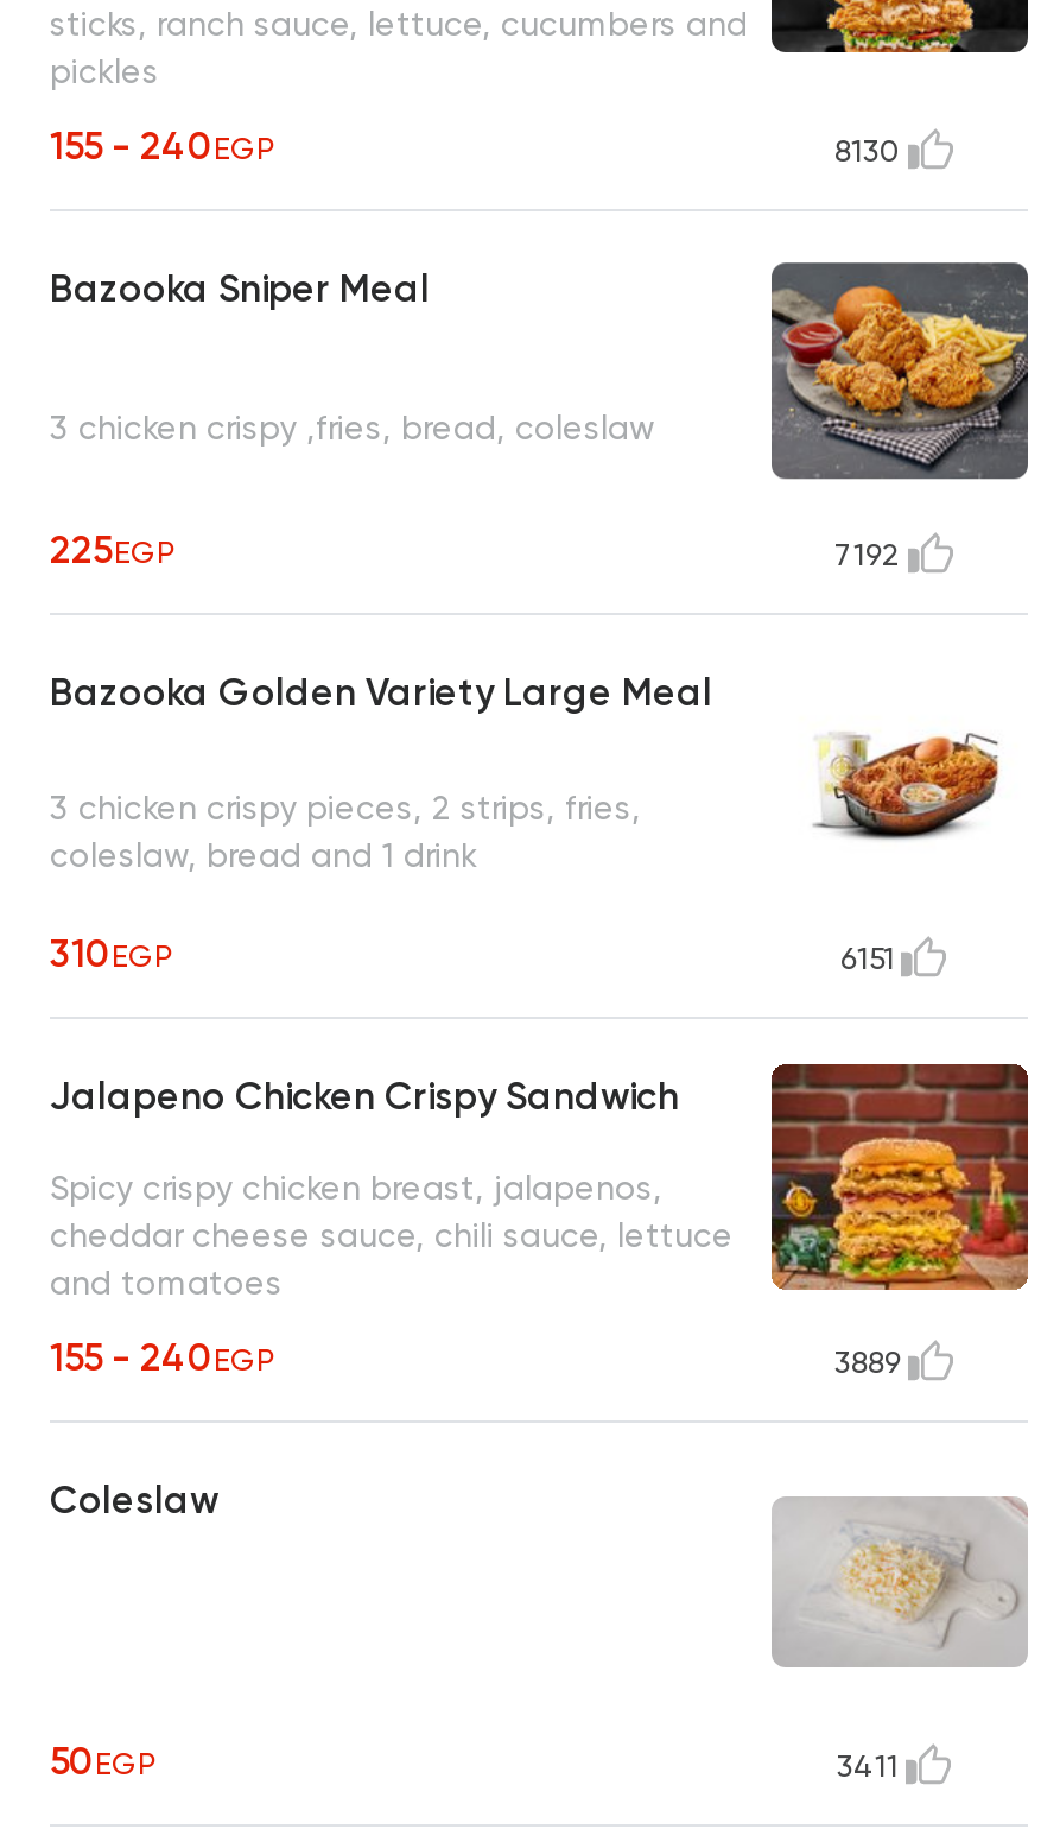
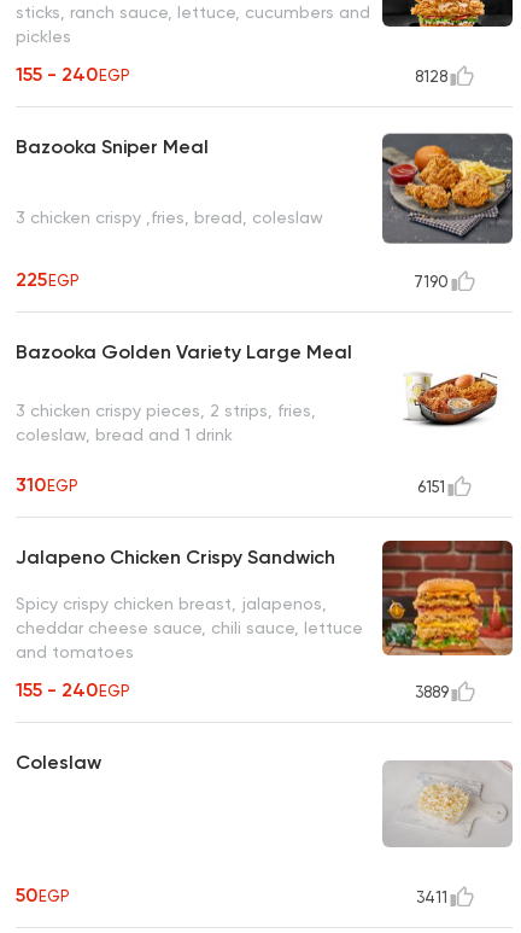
[834,134,901,169] 8130 -> [415,68,447,86] 8128
[834,538,901,573] 7192 -> [414,273,449,291] 7190

